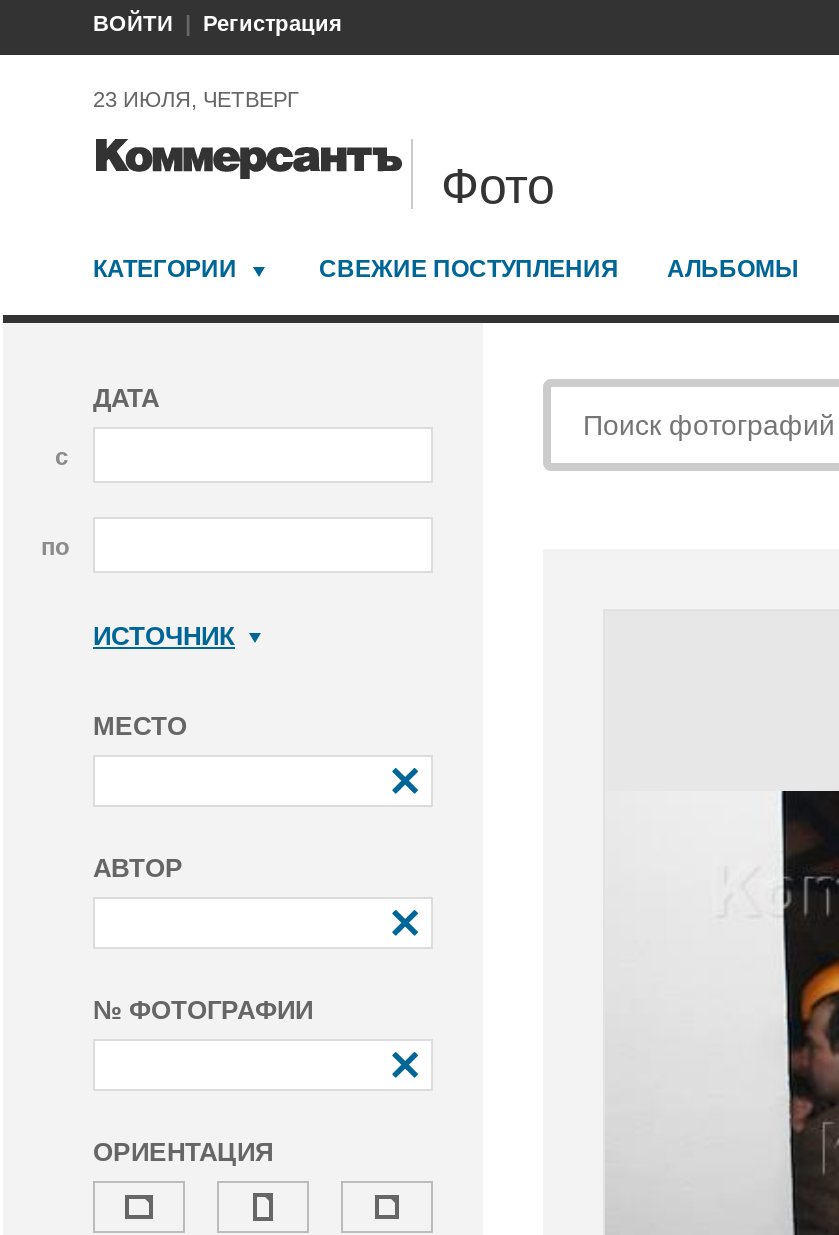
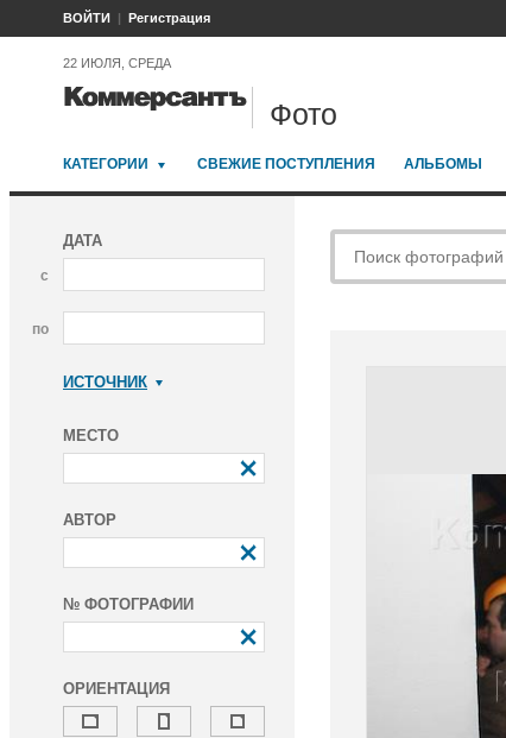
[93,87,299,111] 23 ИЮЛЯ, ЧЕТВЕРГ -> [63,56,171,70] 22 ИЮЛЯ, СРЕДА

